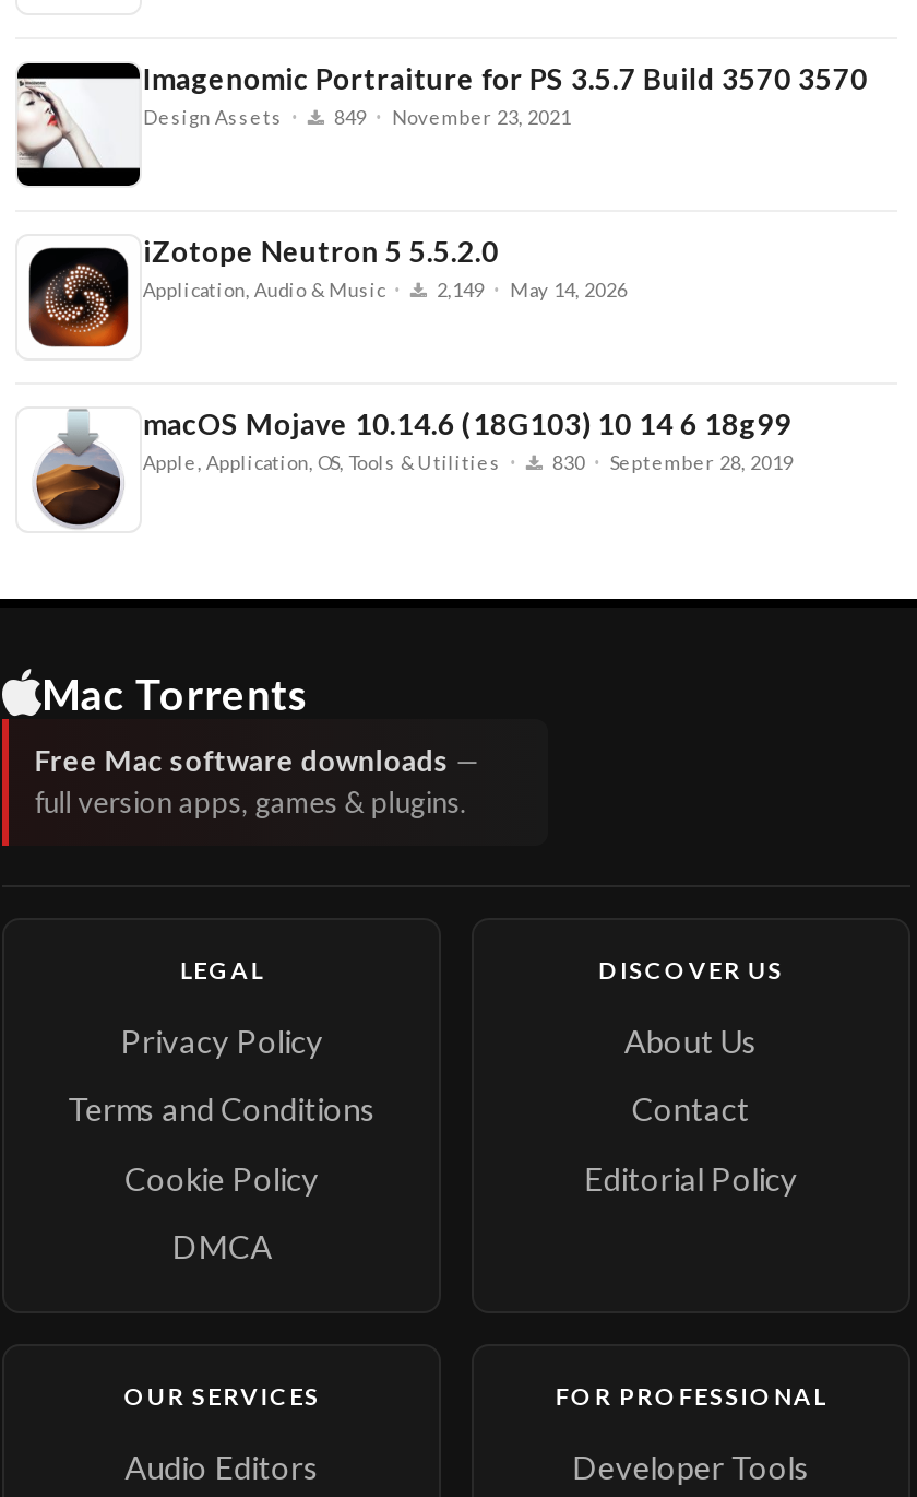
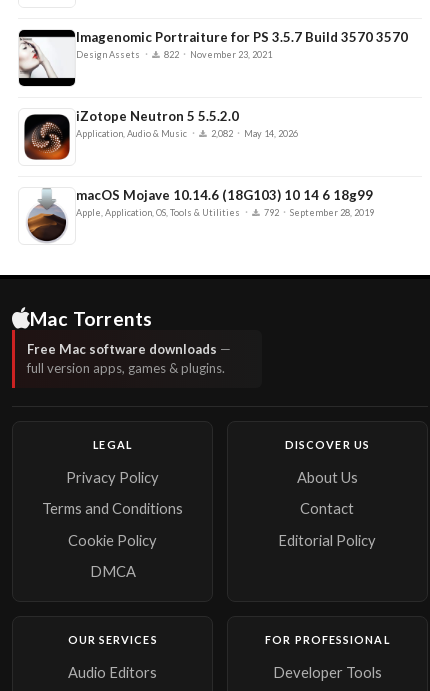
[143,101,571,130] Design Assets · 849 · November 23, 2021 -> [76,47,272,60] Design Assets · 822 · November 23, 2021
[143,274,627,302] Application, Audio & Music · 2,149 · May 14, 2026 -> [76,126,298,139] Application, Audio & Music · 2,082 · May 14, 2026
[143,447,793,475] Apple, Application, OS, Tools & Utilities · 830 · September 28, 2019 -> [76,205,374,218] Apple, Application, OS, Tools & Utilities · 792 · September 28, 2019

